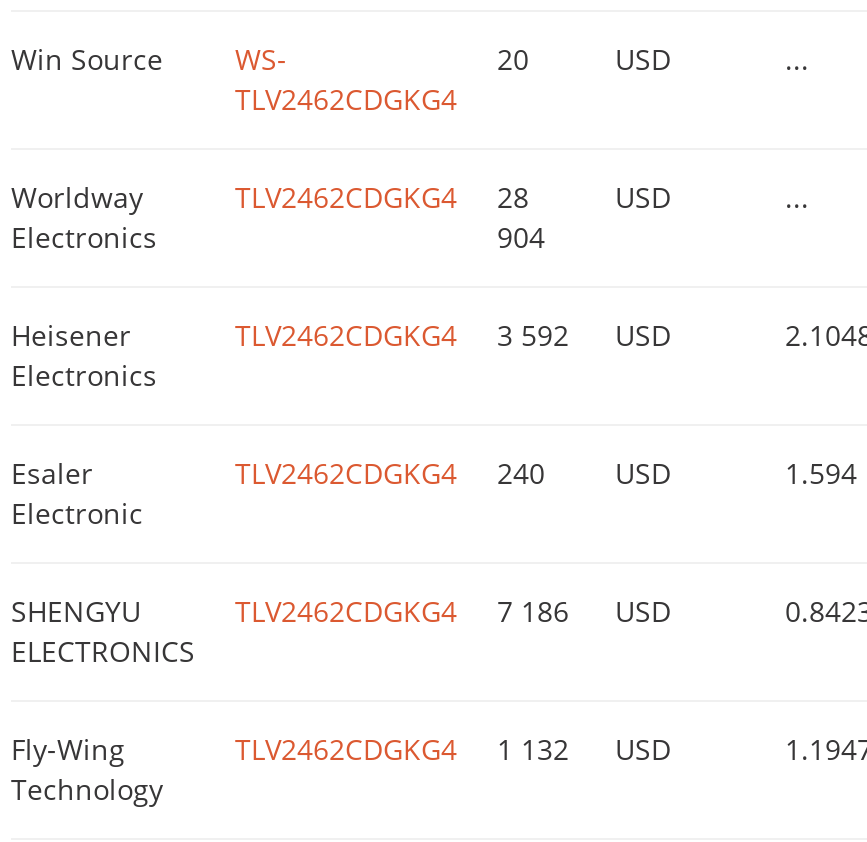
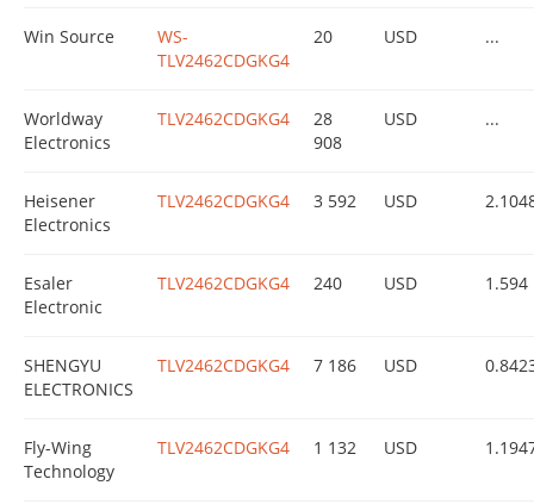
[497,217,545,255] 904 -> [313,130,342,153] 908

